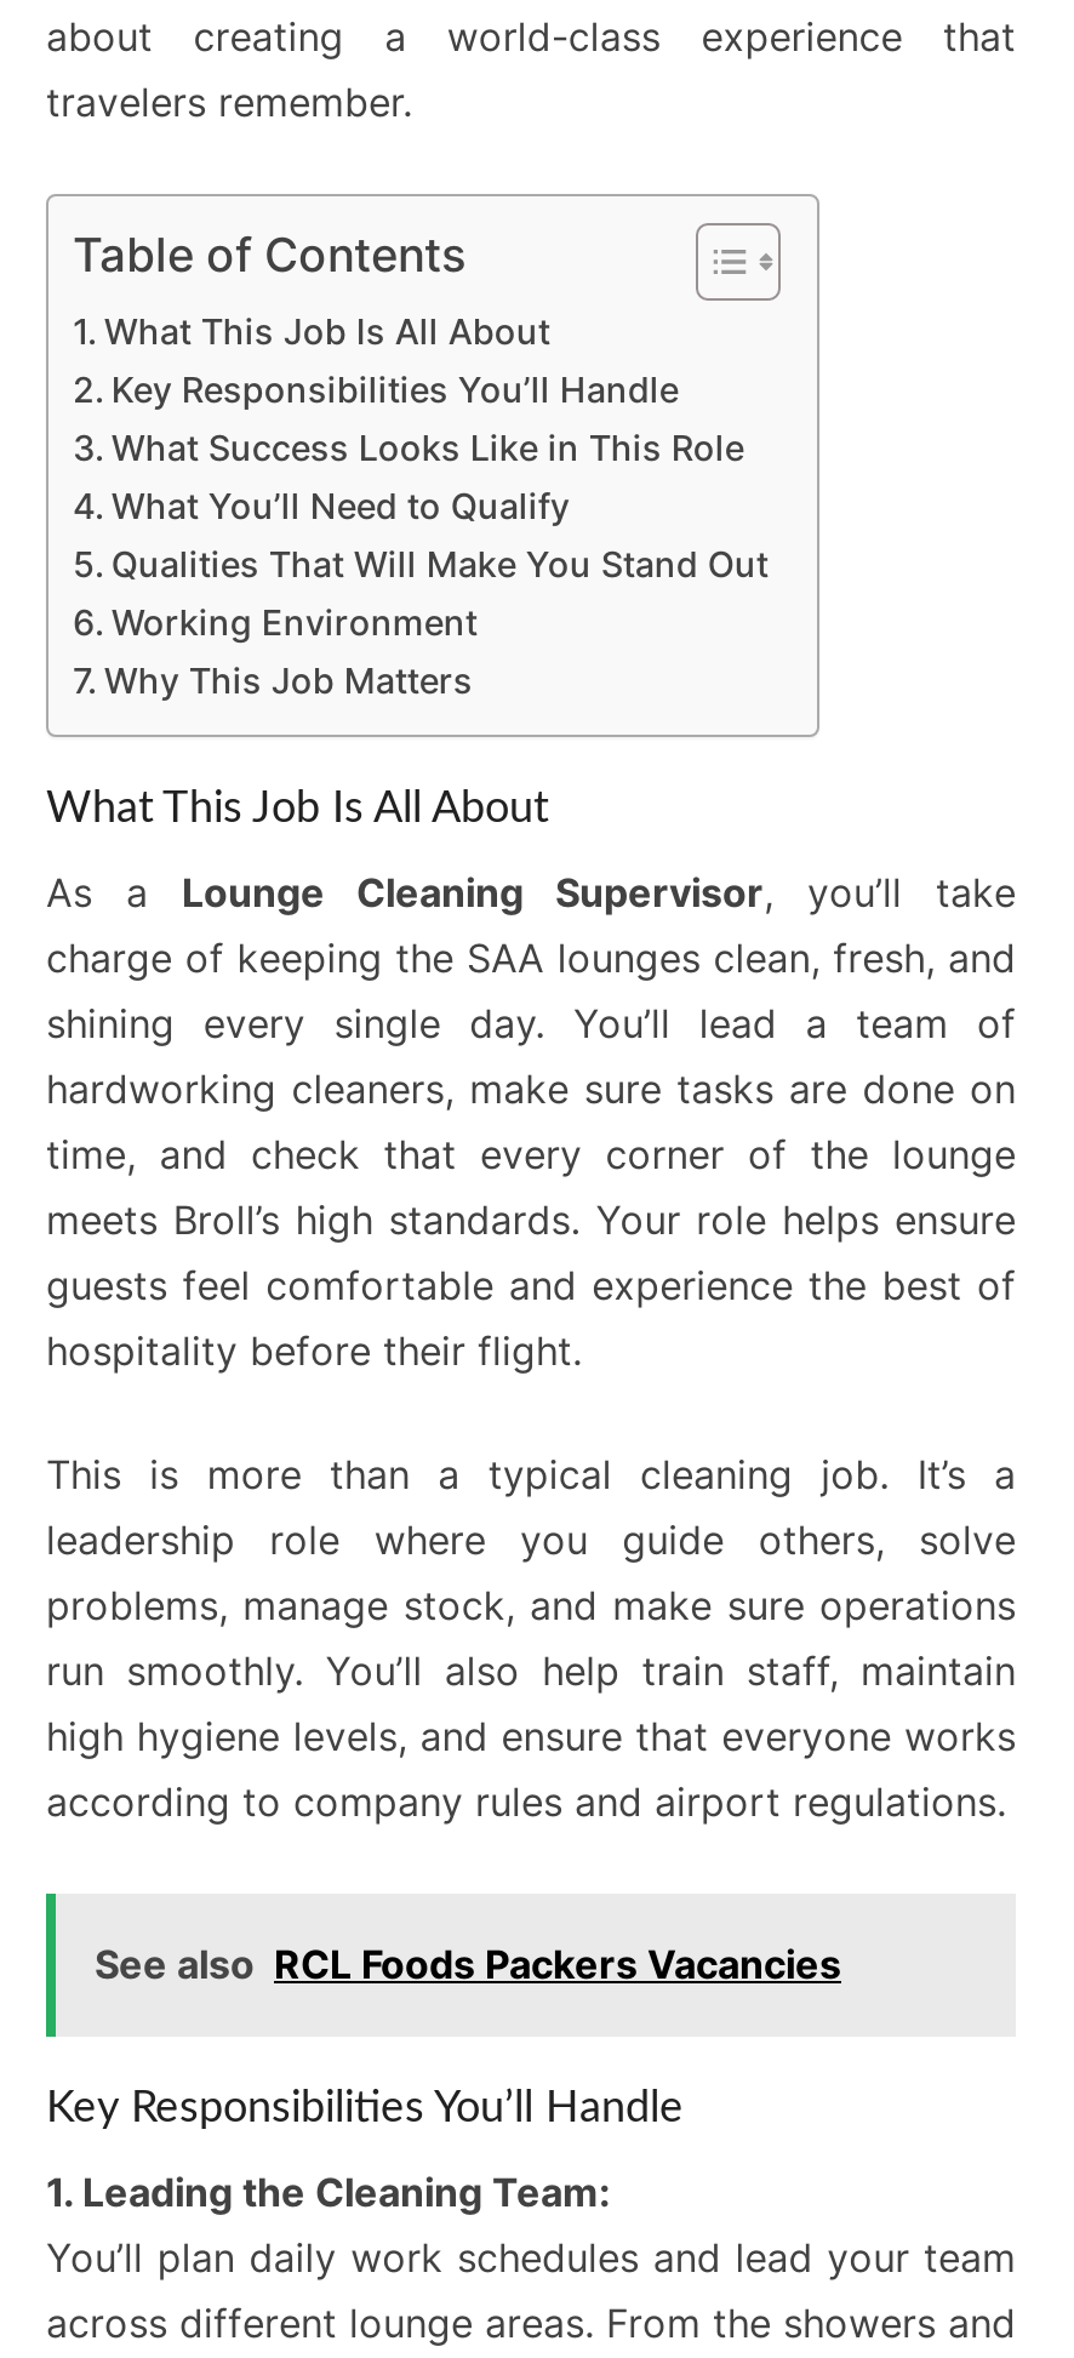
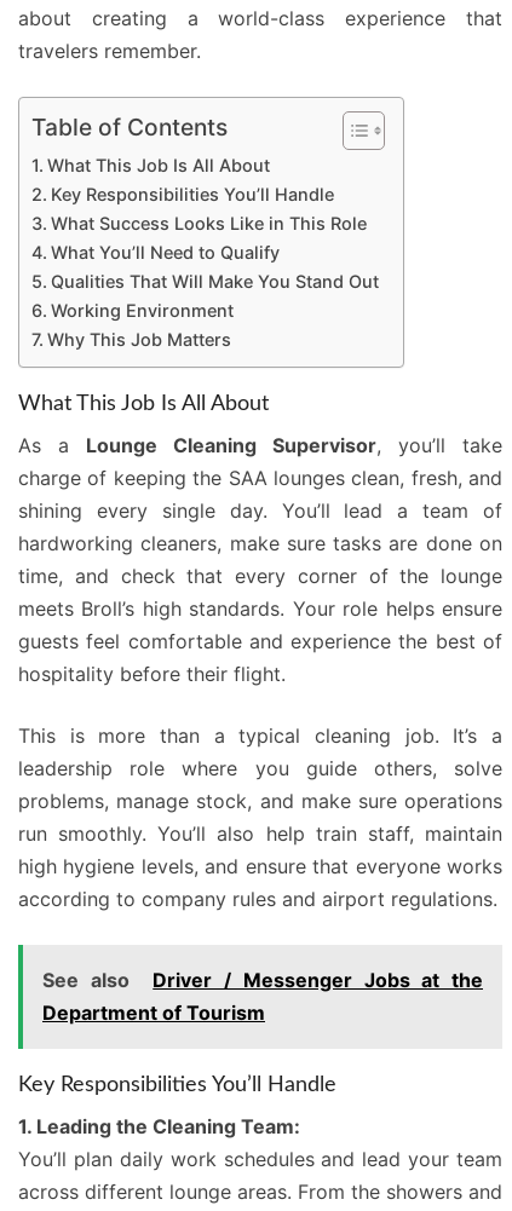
[95,1938,841,1987] See also RCL Foods Packers Vacancies -> [42,968,483,1025] See also | Driver / Messenger Jobs at the | Department of Tourism

